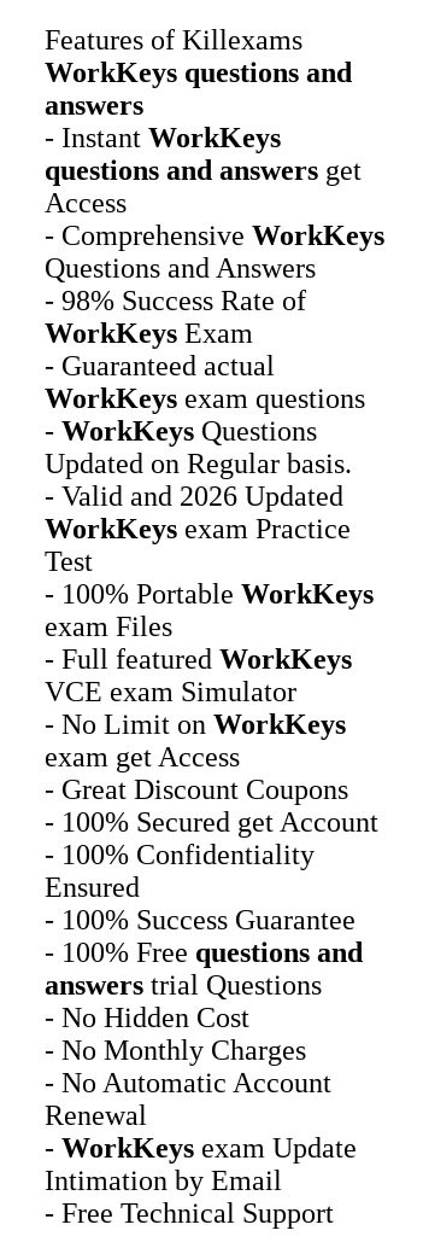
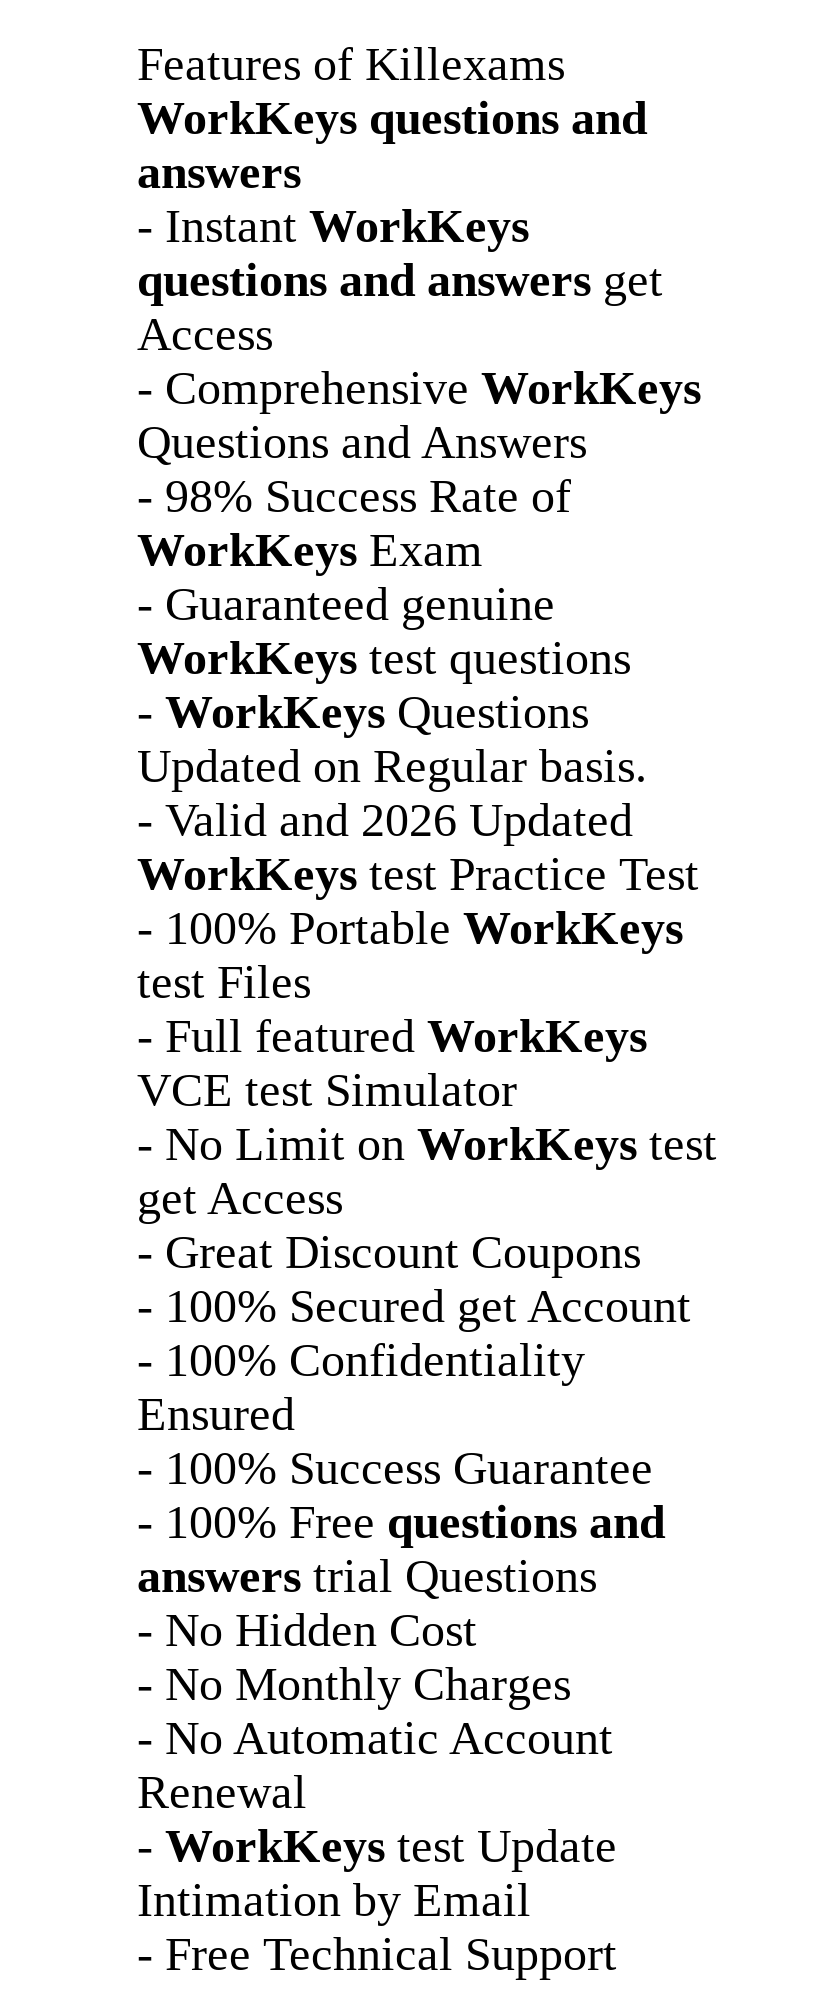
[45,350,275,381] - Guaranteed actual -> [137,578,555,630] - Guaranteed genuine
[45,382,365,414] WorkKeys exam questions -> [137,632,631,684] WorkKeys test questions
[45,513,351,577] WorkKeys exam Practice | Test -> [137,848,699,900] WorkKeys test Practice Test
[45,611,172,642] exam Files -> [137,956,311,1008] test Files
[45,676,346,772] VCE exam Simulator | - No Limit on WorkKeys | exam get Access -> [137,1064,717,1224] VCE test Simulator | - No Limit on WorkKeys test | get Access
[45,1132,357,1163] - WorkKeys exam Update -> [137,1820,617,1872] - WorkKeys test Update

